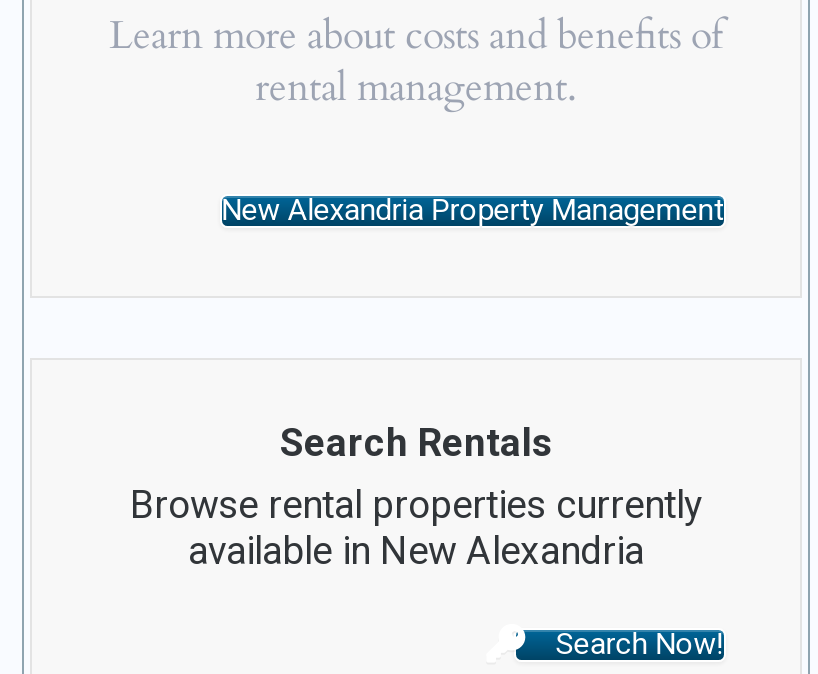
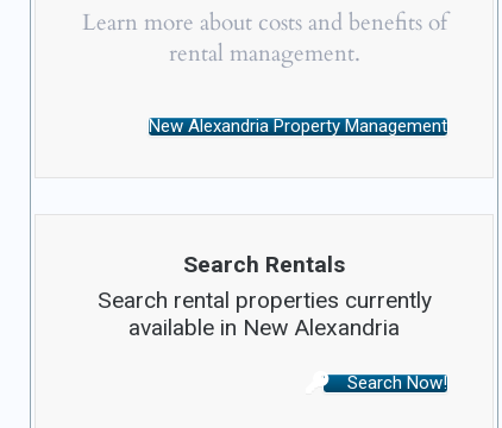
[130,482,702,528] Browse rental properties currently -> [97,287,431,314] Search rental properties currently

